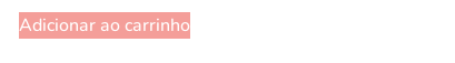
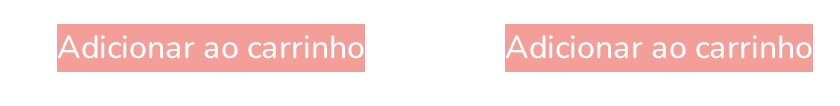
none -> [505,26,813,70] Adicionar ao carrinho

